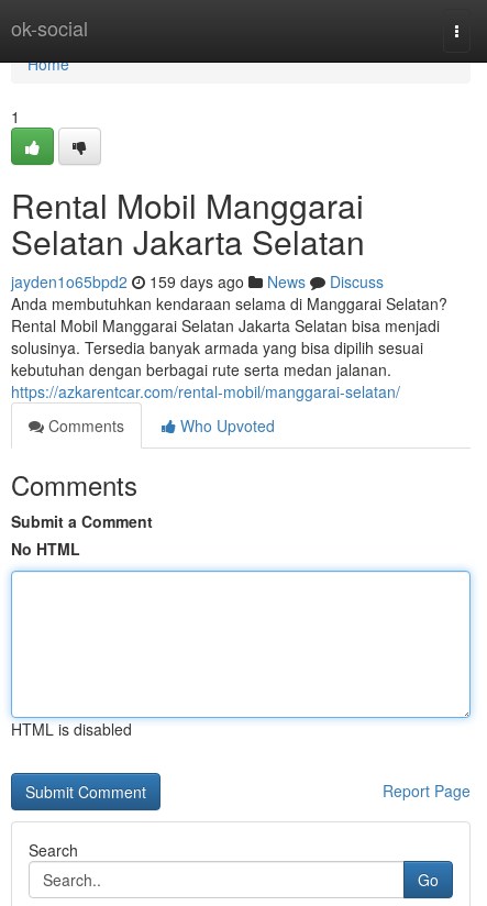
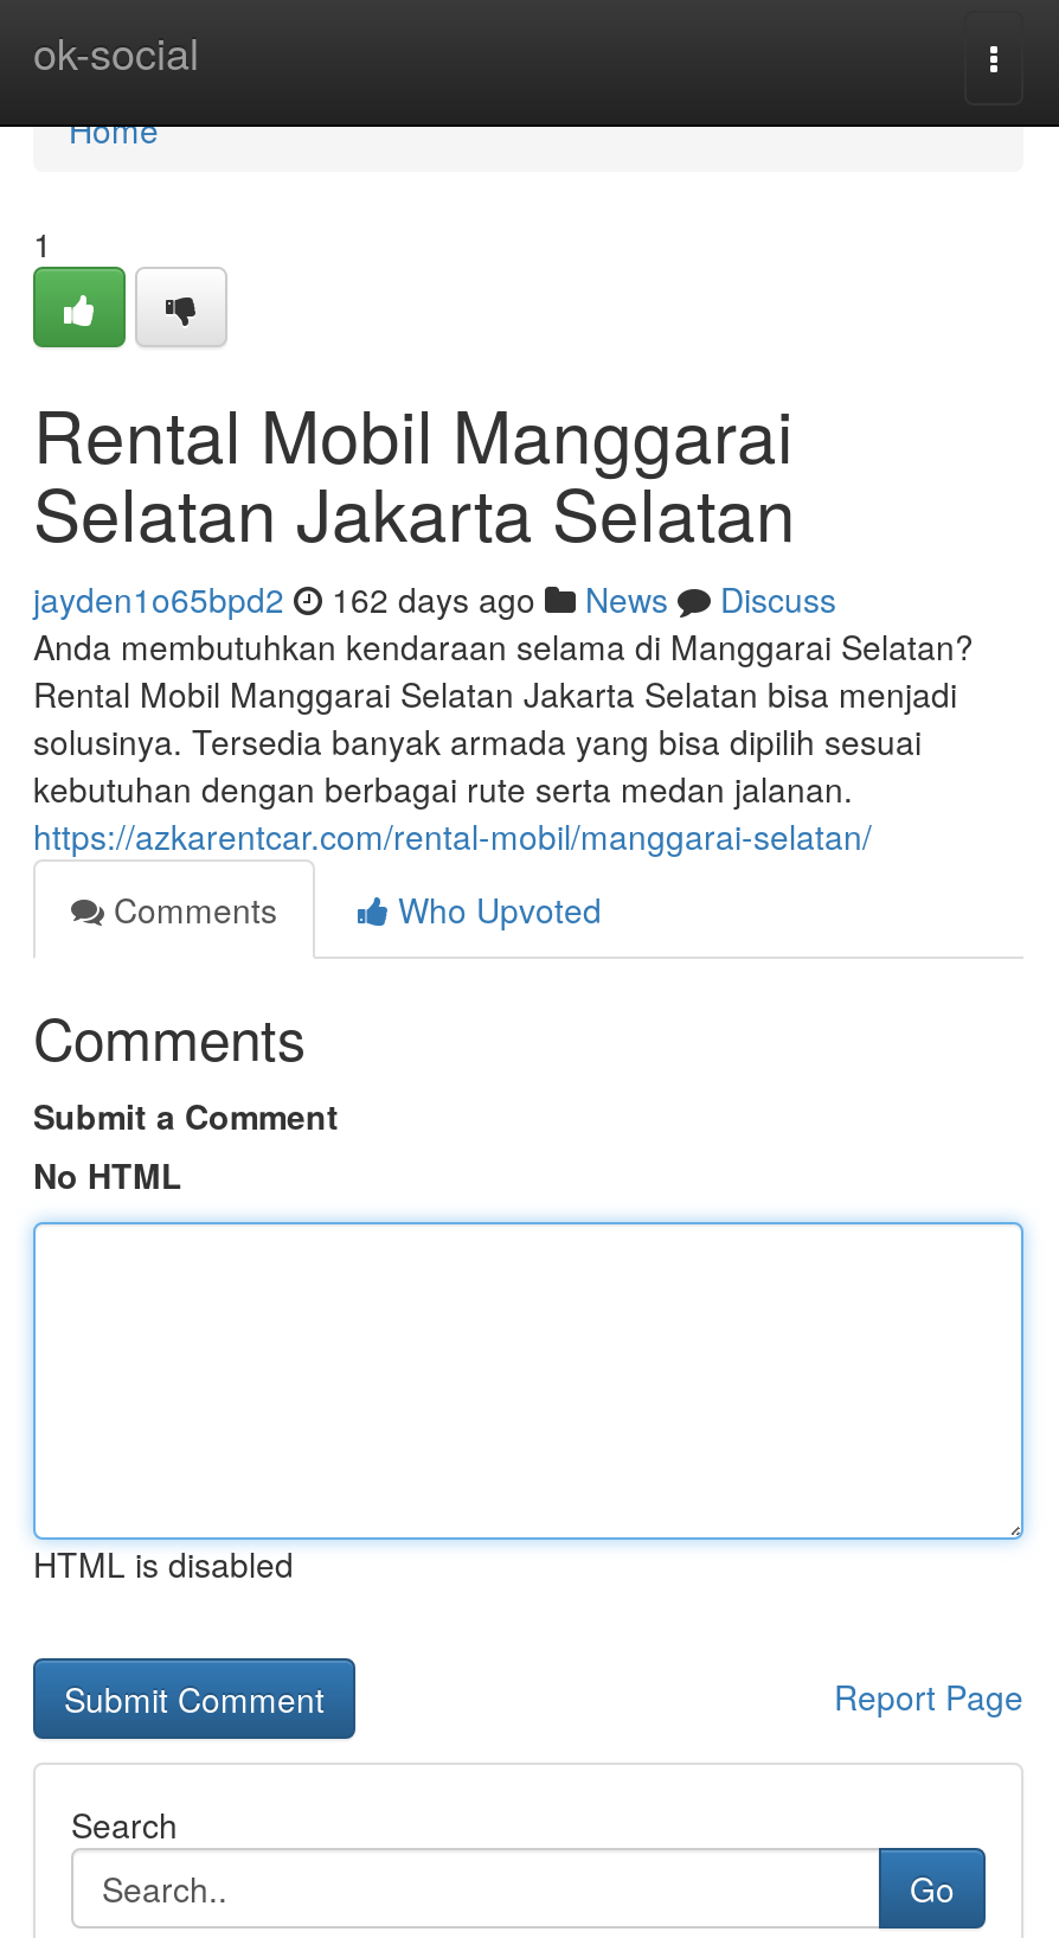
[11,270,384,292] jayden1o65bpd2 159 days ago News Discuss -> [33,575,836,622] jayden1o65bpd2 162 days ago News Discuss

